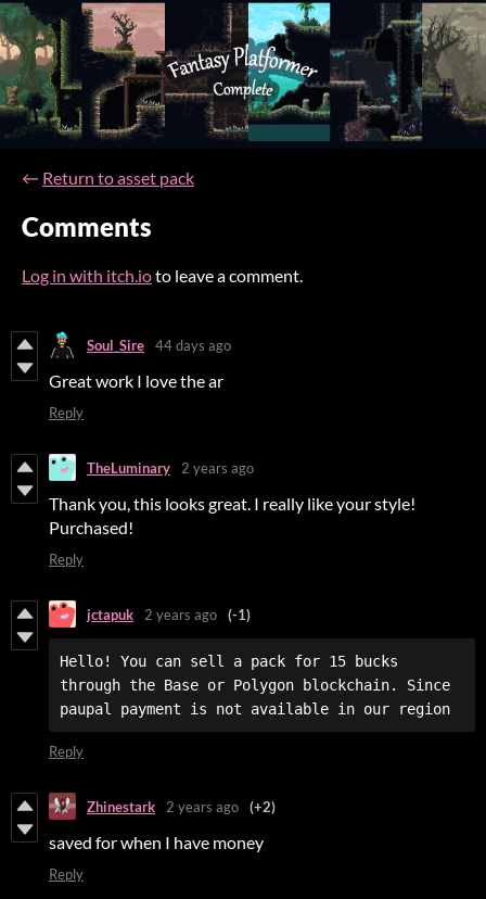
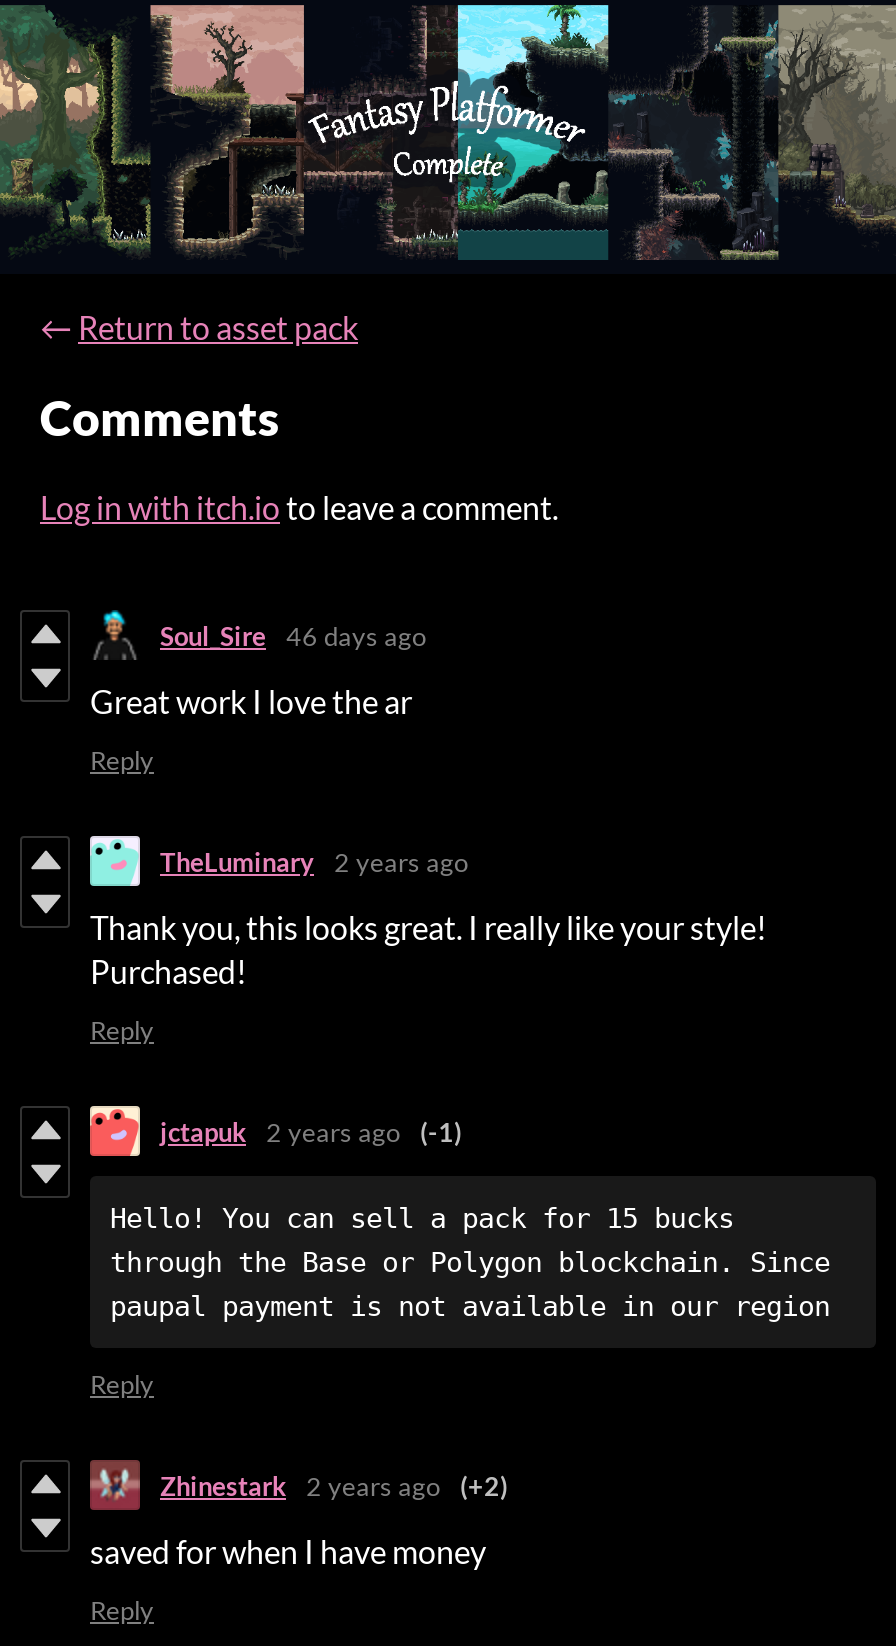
[87,336,231,354] Soul_Sire 44 days ago -> [160,619,426,651] Soul_Sire 46 days ago

